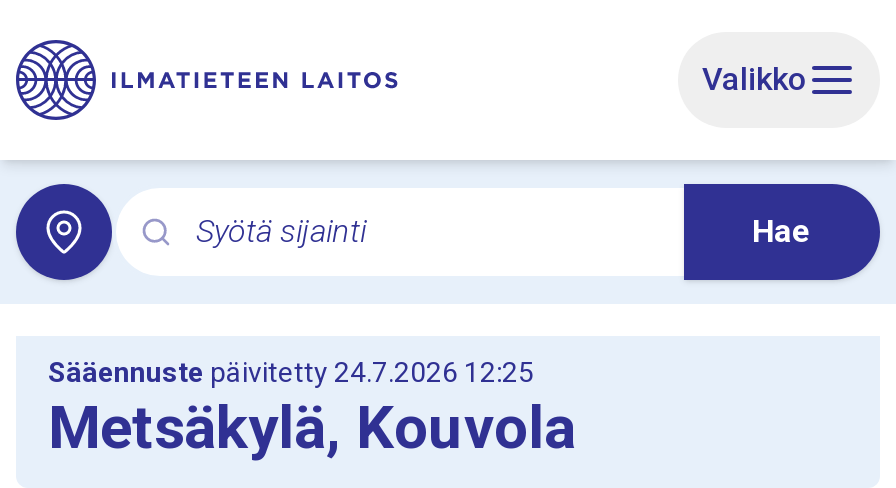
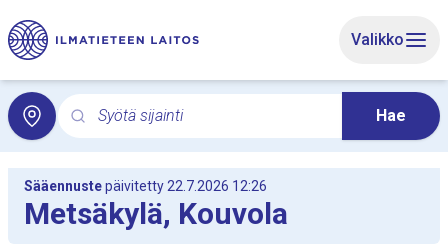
[48,356,534,388] Sääennuste päivitetty 24.7.2026 12:25 -> [24,178,267,194] Sääennuste päivitetty 22.7.2026 12:26

